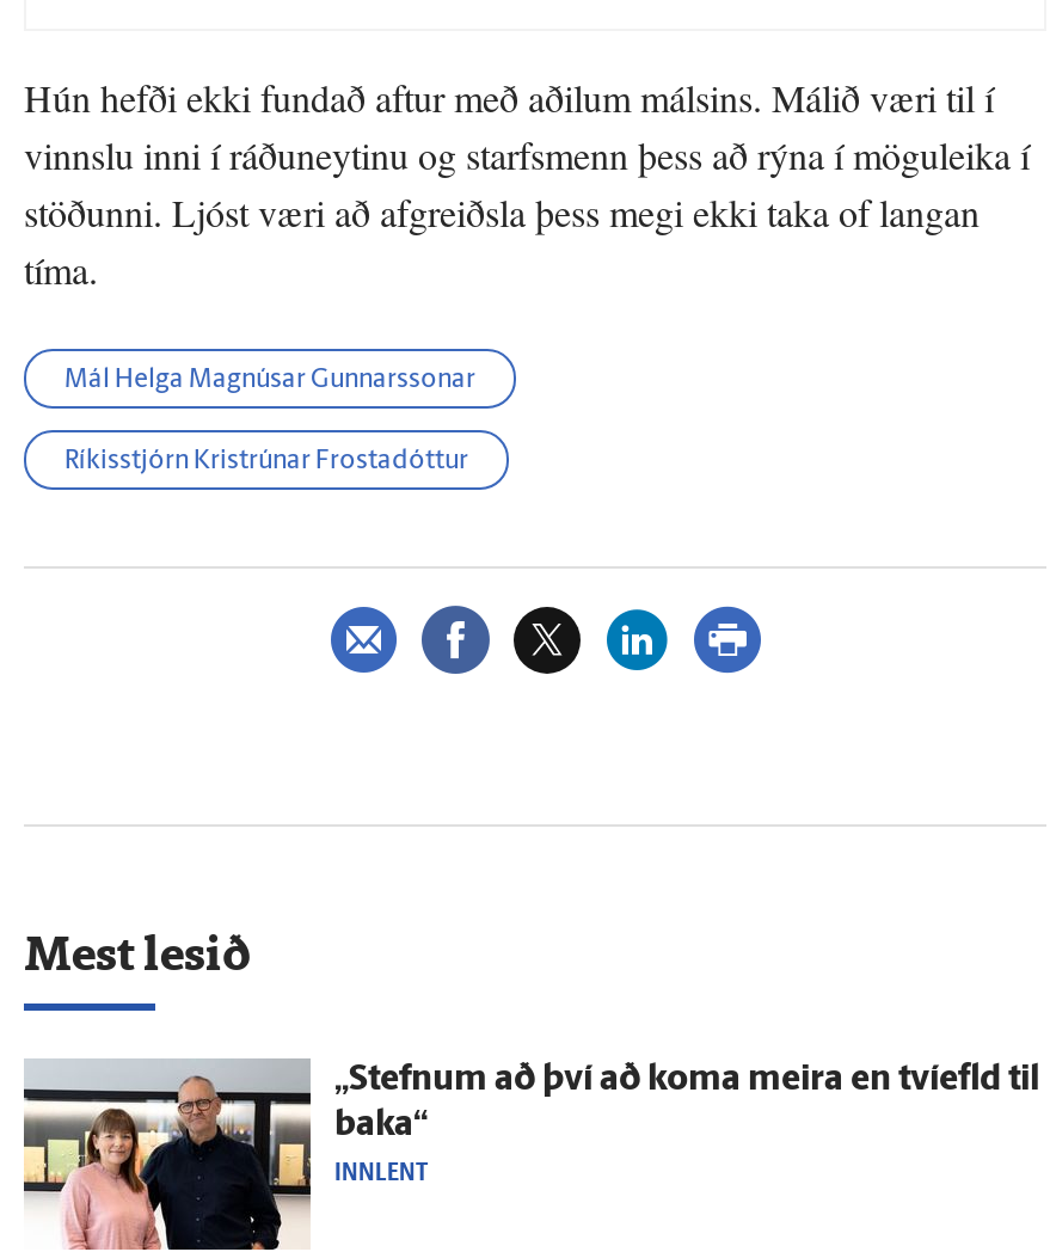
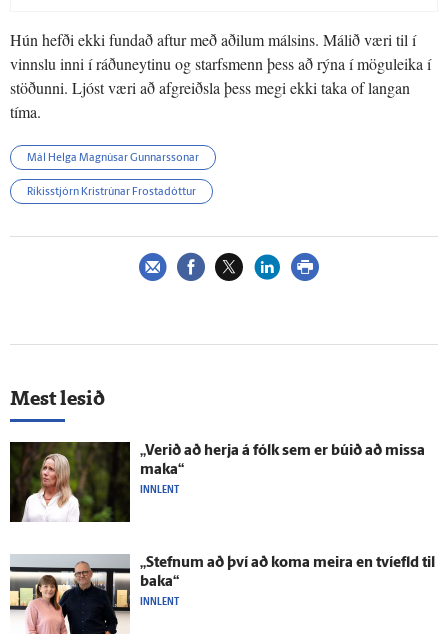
none -> [9,441,425,523] [image] | „Verið að herja á fólk sem er búið að missa | maka“ | INNLENT

